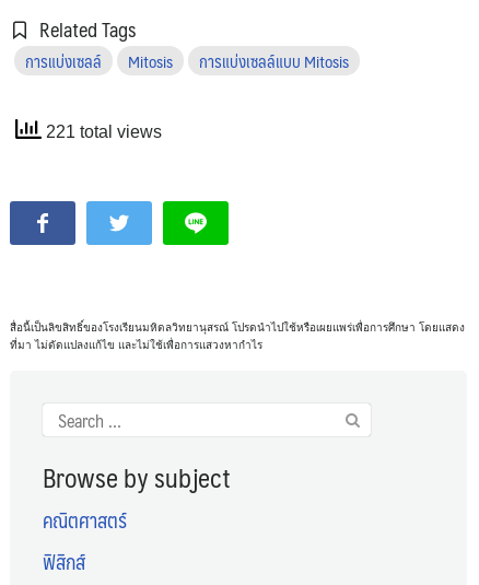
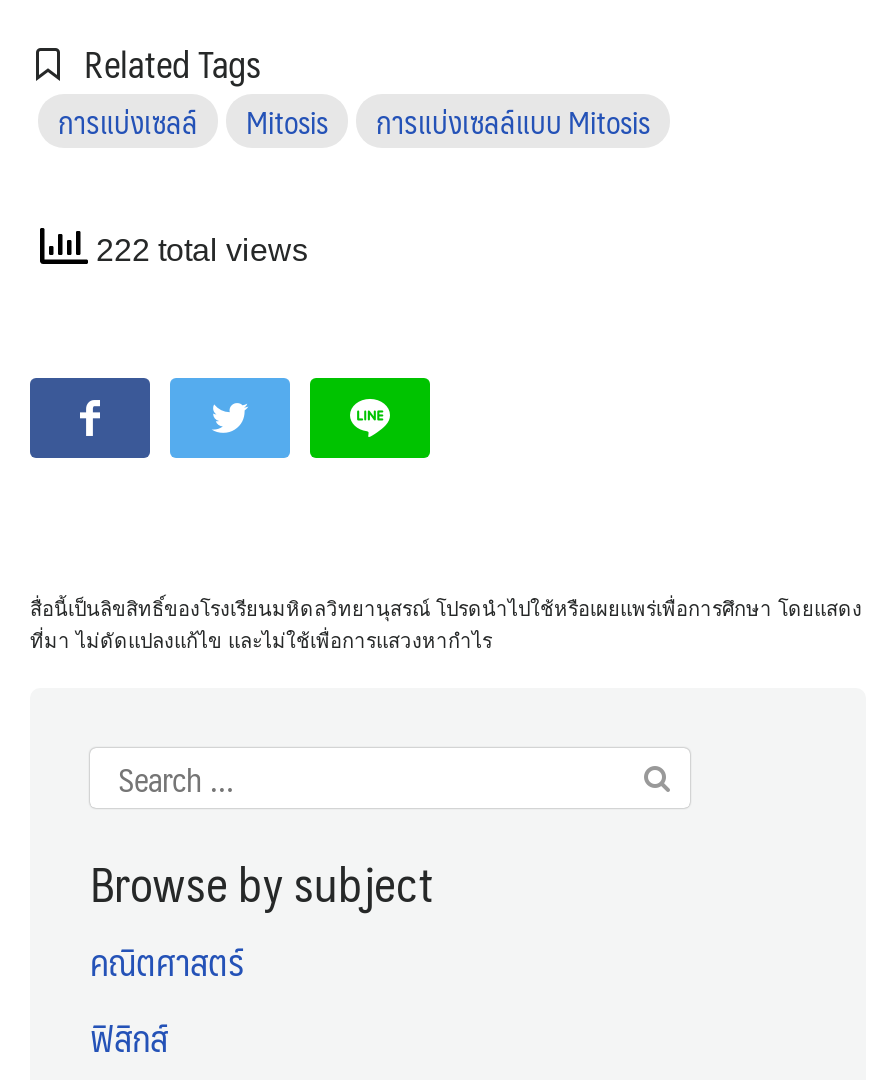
[42,122,162,141] 221 total views -> [88,234,308,268] 222 total views

